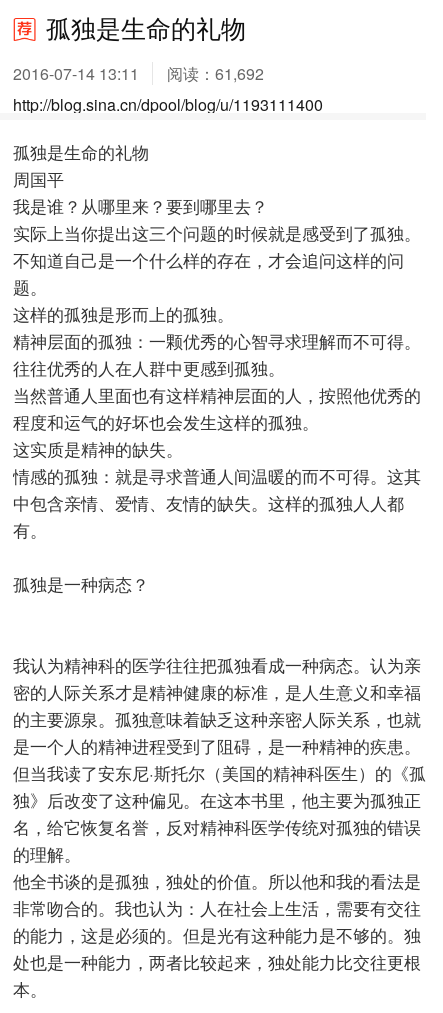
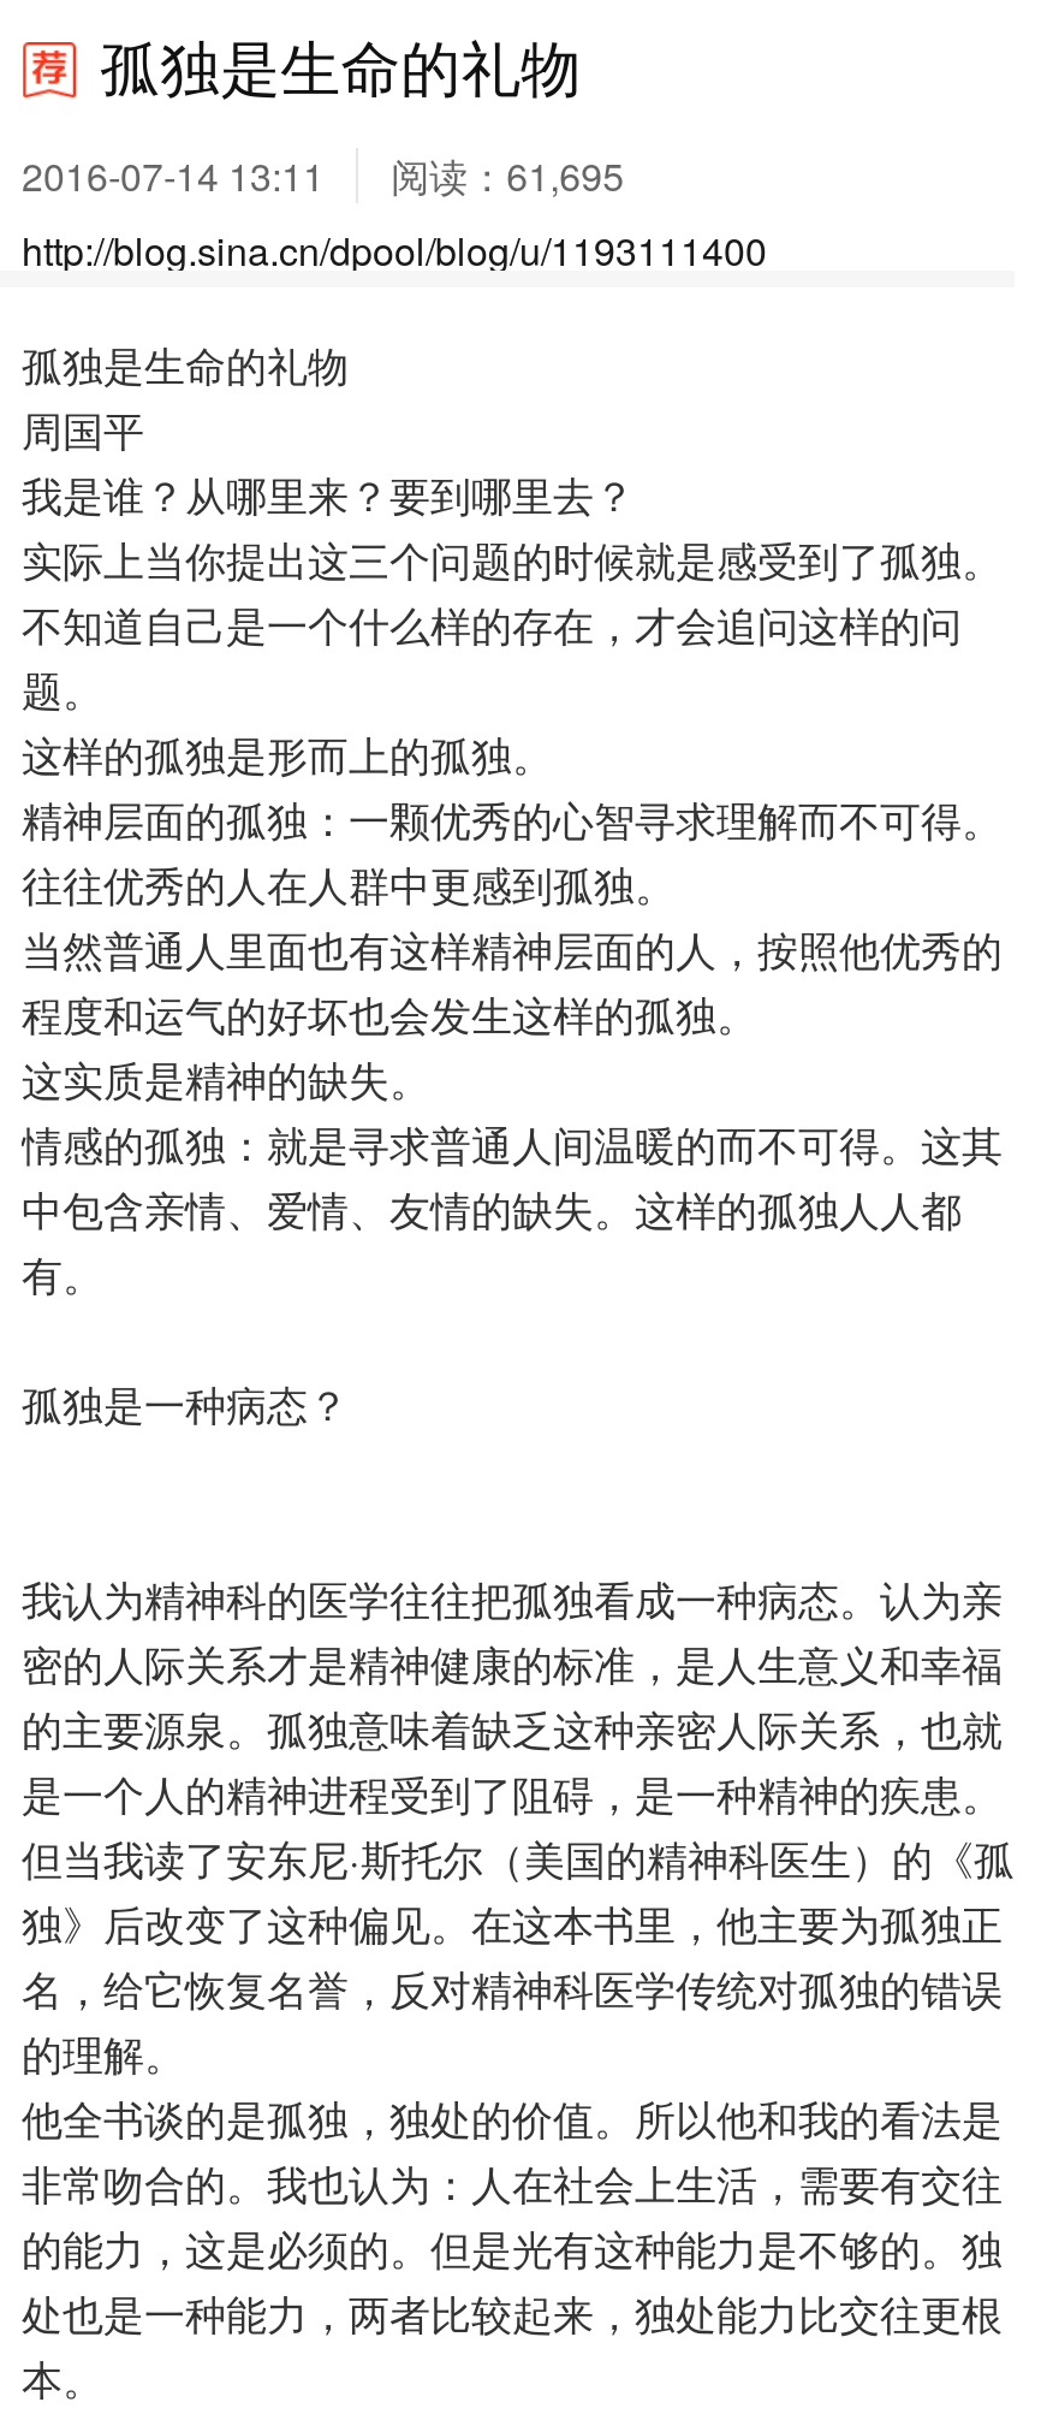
[13,62,264,85] 2016-07-14 13:11 阅读：61,692 -> [22,148,624,203] 2016-07-14 13:11 阅读：61,695

